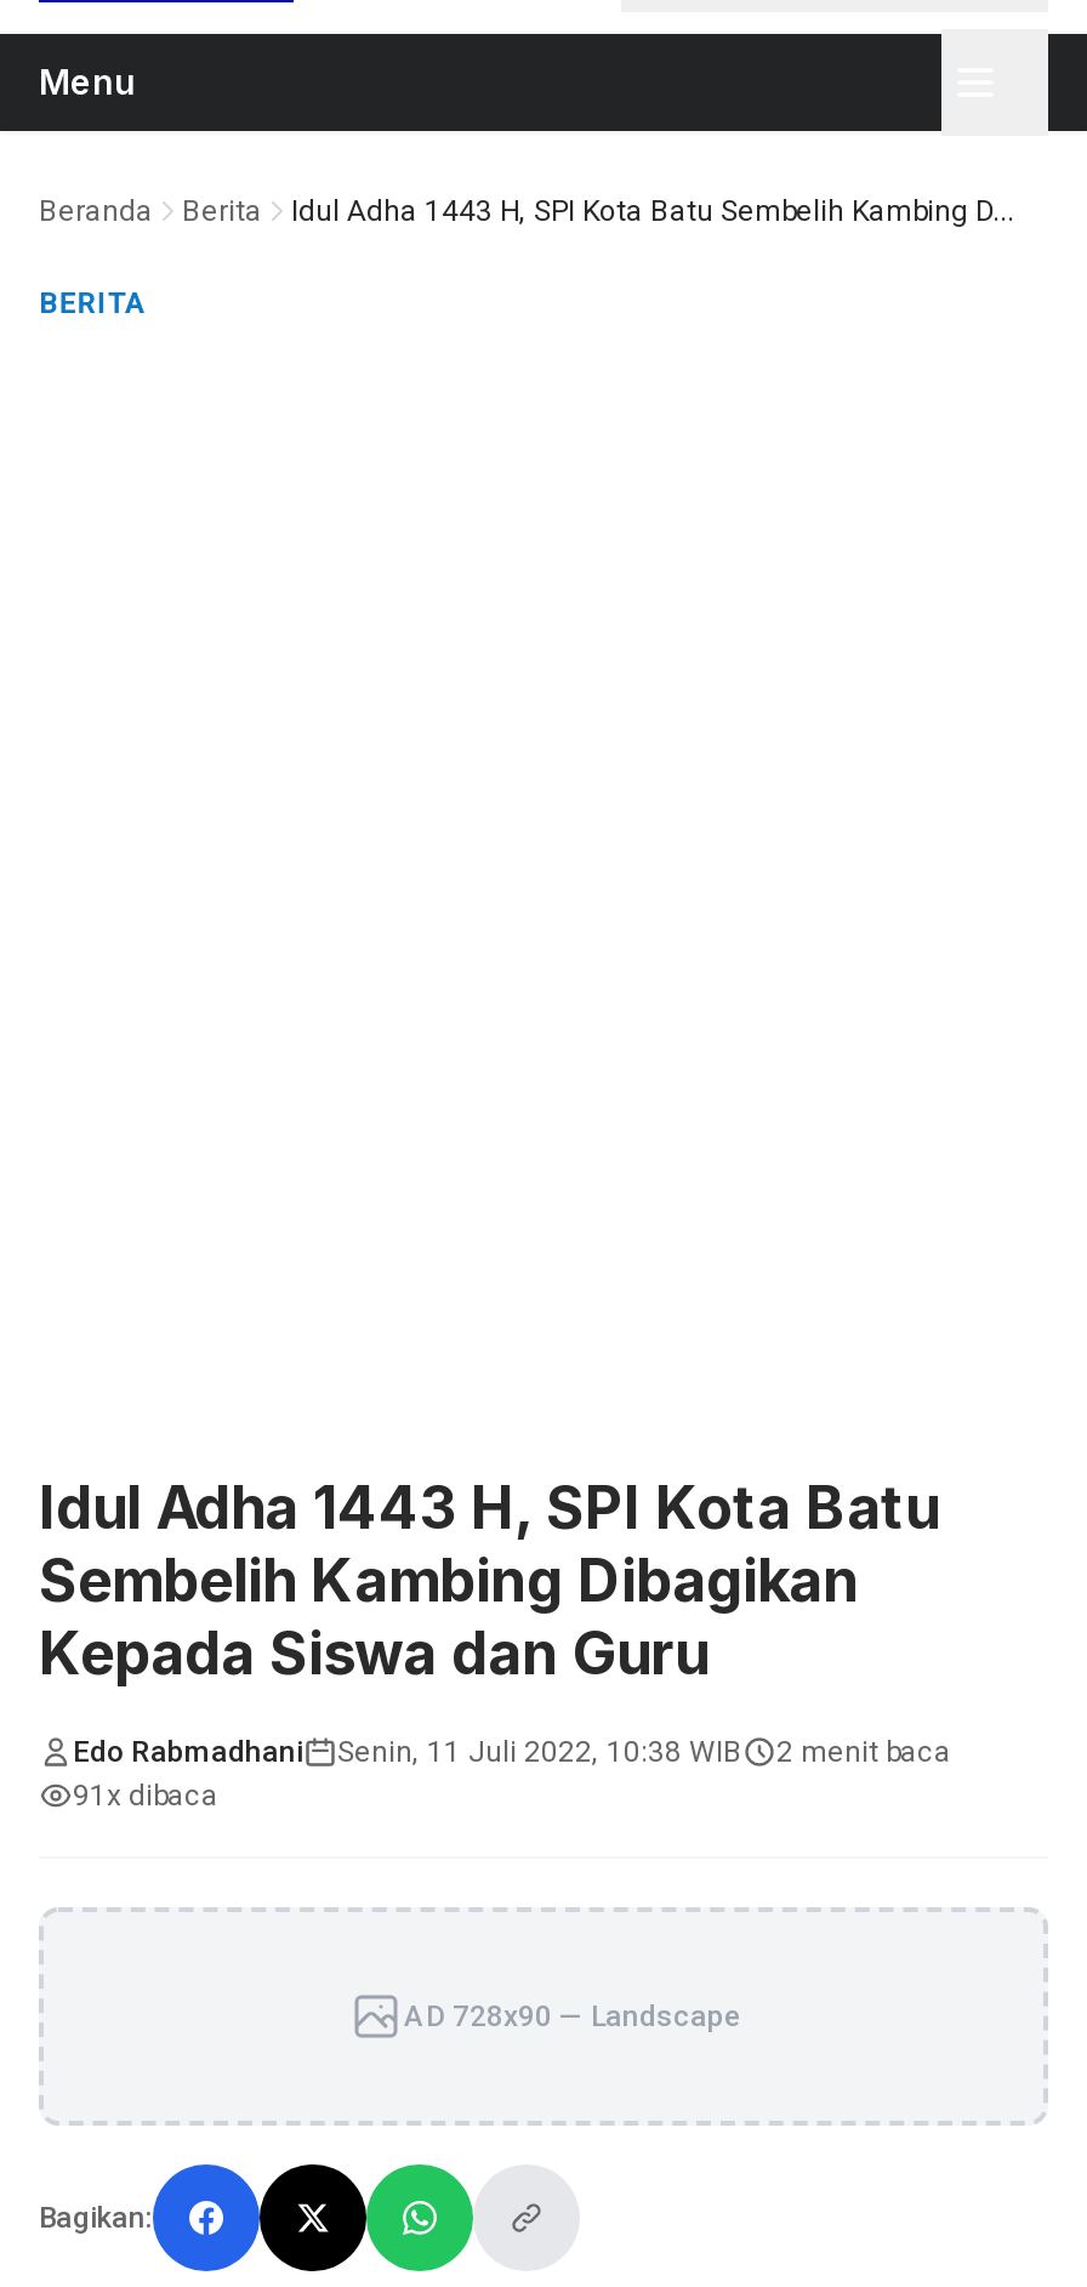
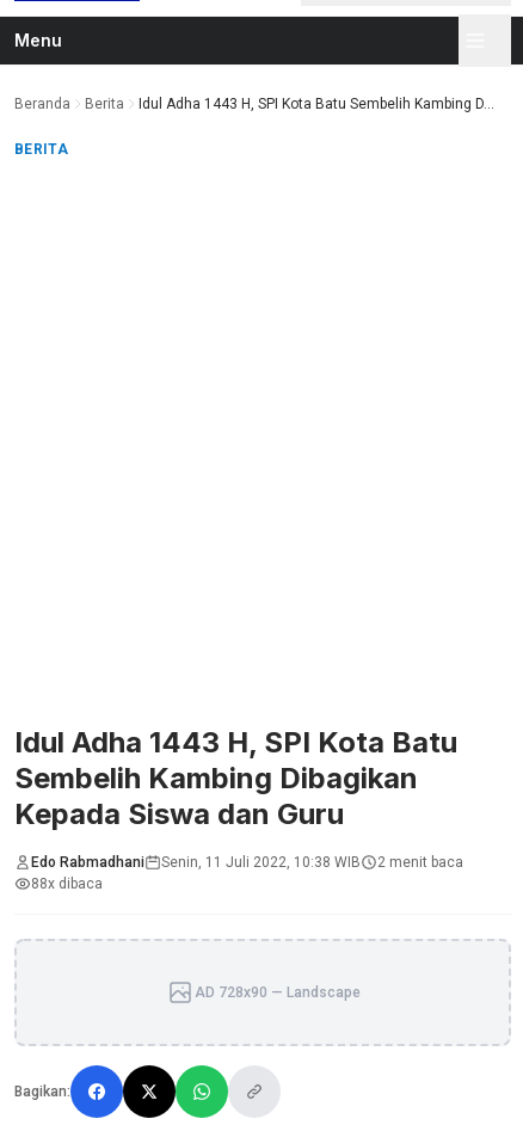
[73,1779,218,1813] 91x dibaca -> [31,875,103,892] 88x dibaca

